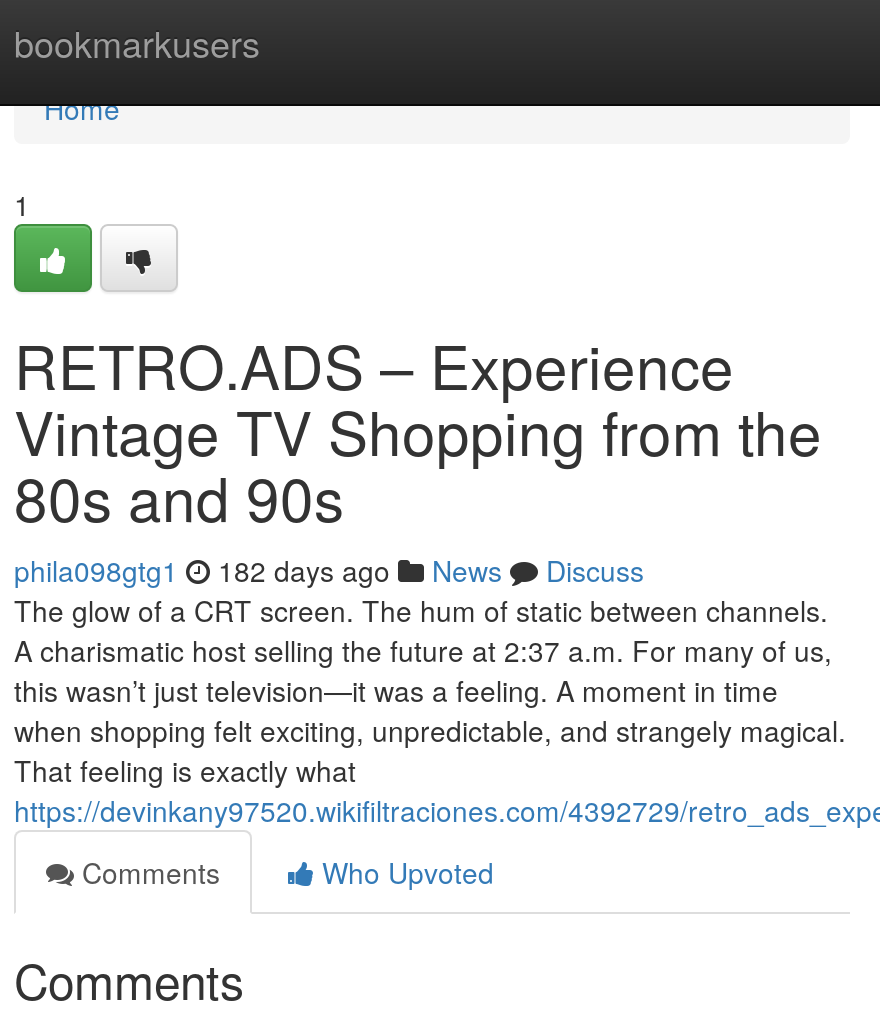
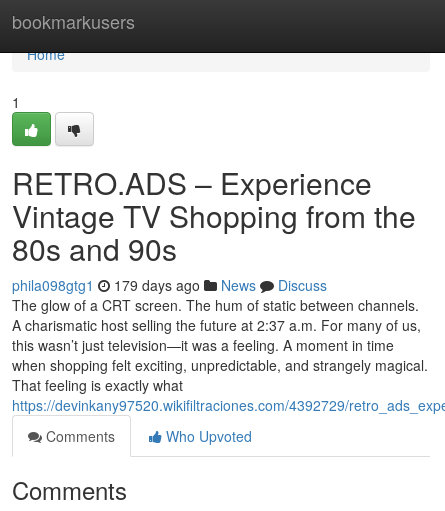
[14,550,644,590] phila098gtg1 182 days ago News Discuss -> [12,275,327,295] phila098gtg1 179 days ago News Discuss

